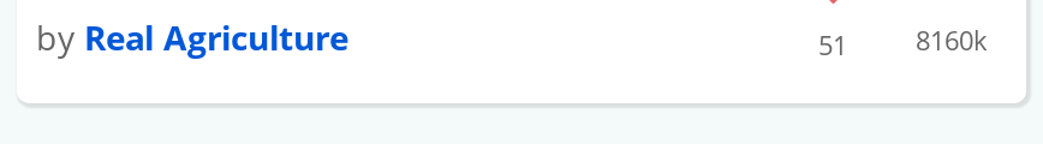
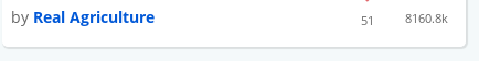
[818,21,988,62] 51 8160k -> [360,10,448,28] 51 8160.8k

